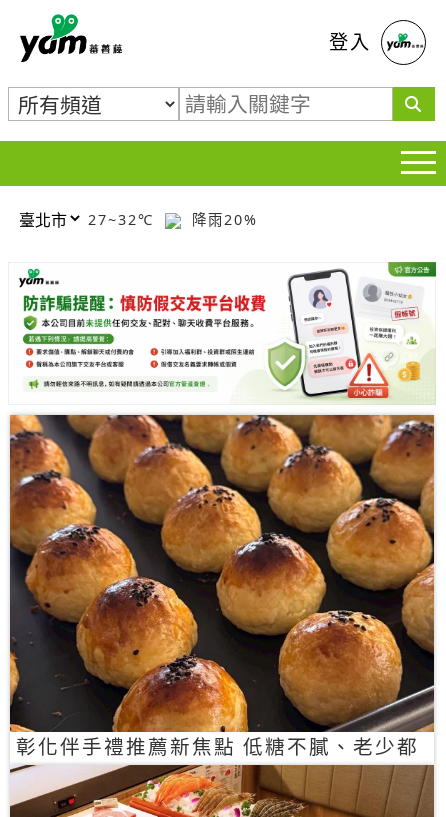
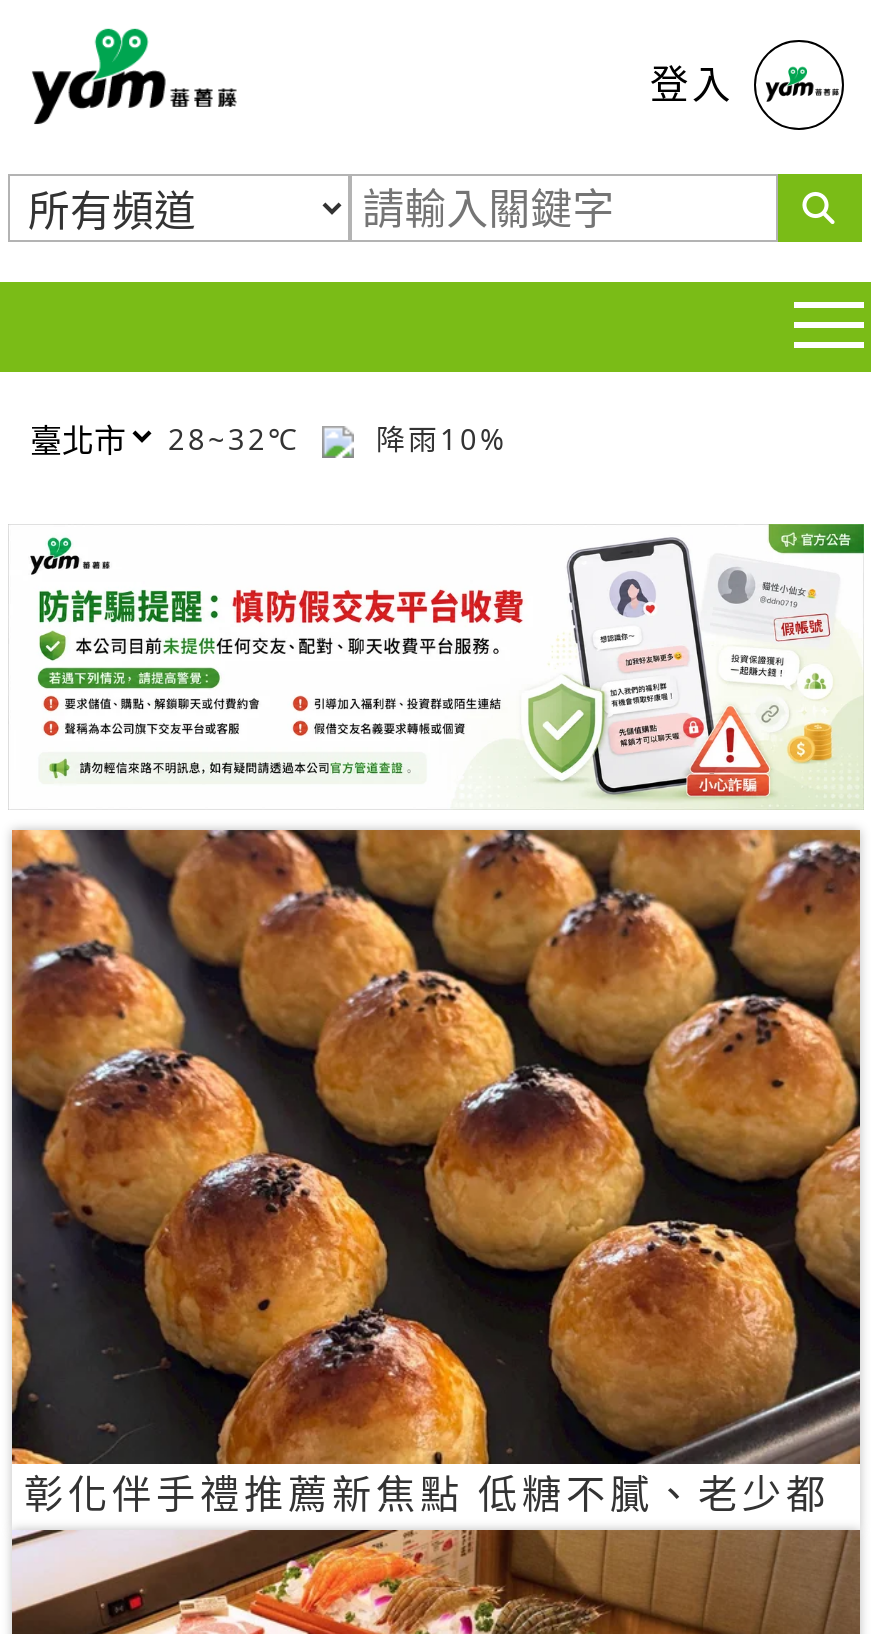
[88,209,160,228] 27~32℃ -> [168,419,312,457] 28~32℃
[186,209,258,228] 降雨20% -> [364,419,508,457] 降雨10%

